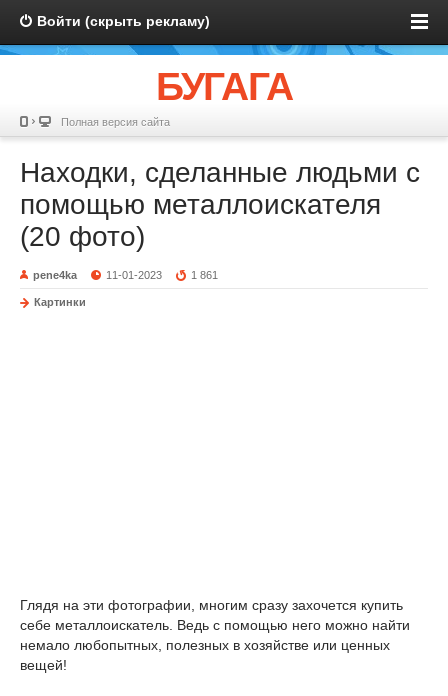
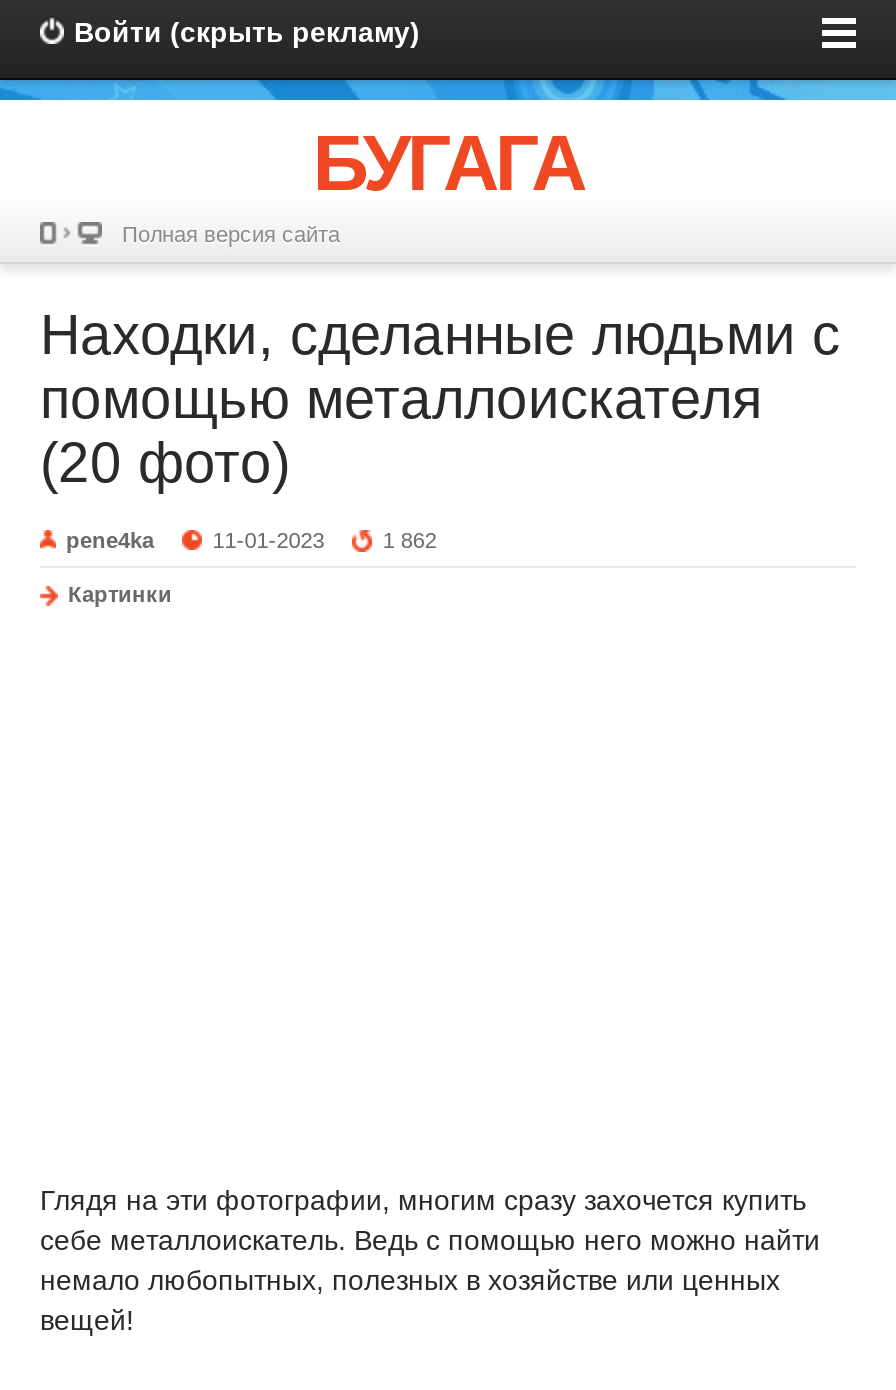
[191,269,218,281] 1 861 -> [383,528,437,552] 1 862

